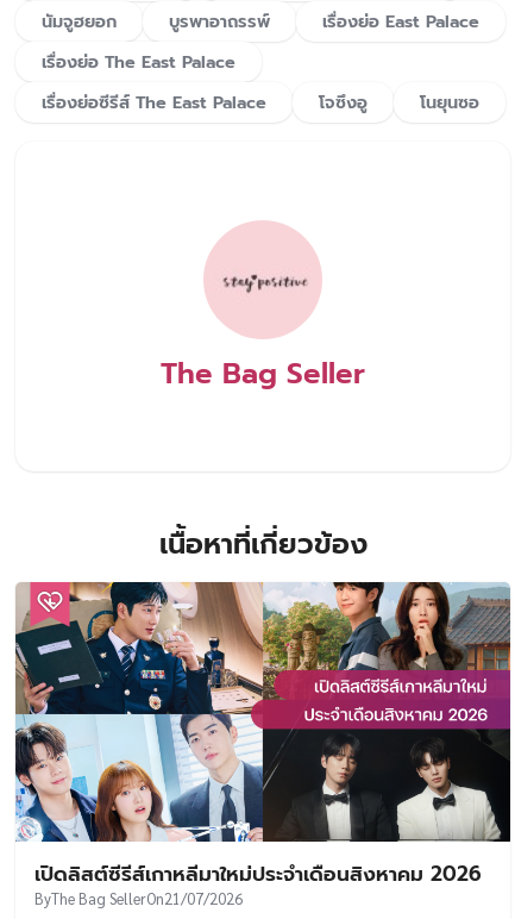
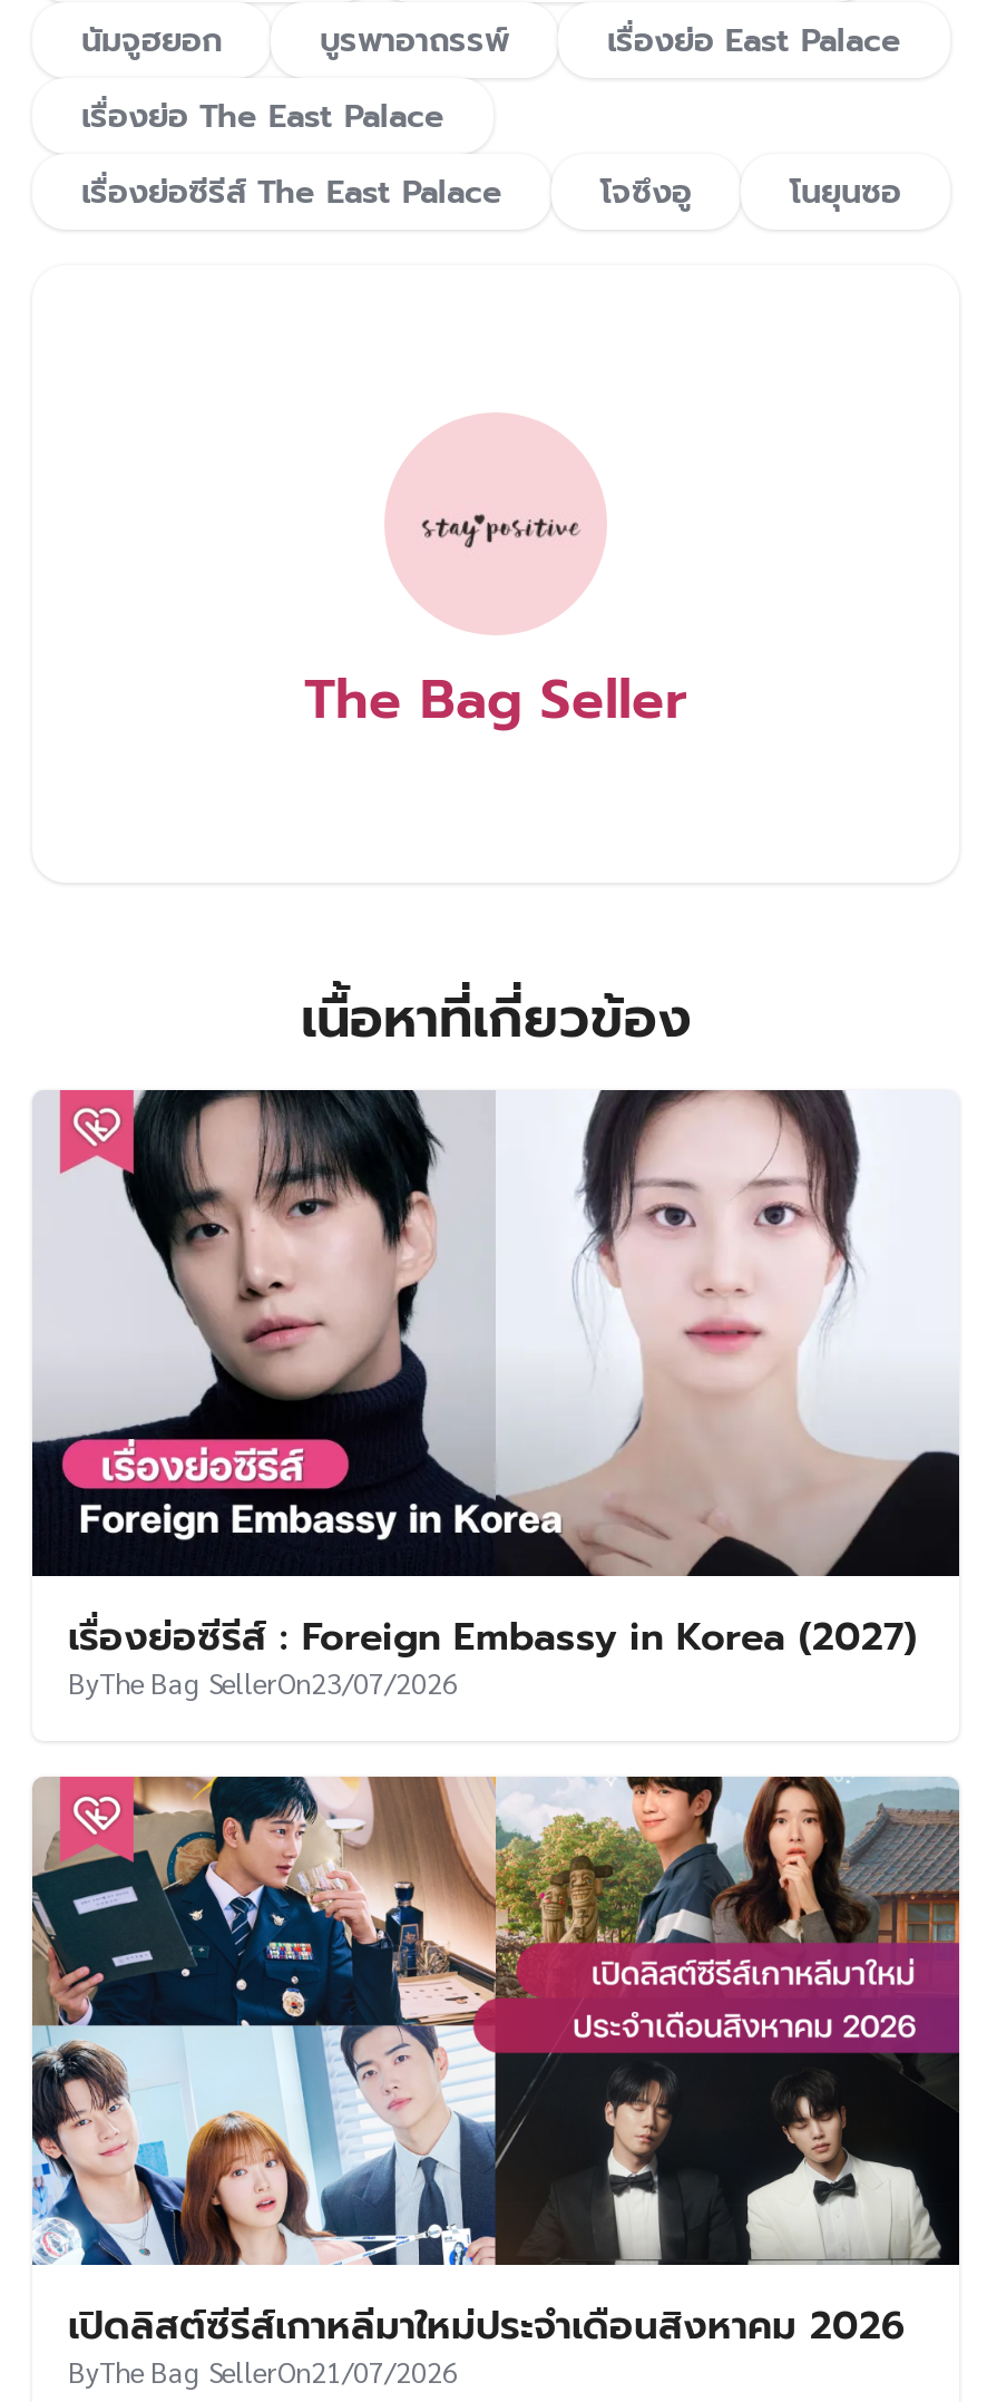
none -> [30,1088,959,1702] [image] | เรื่องย่อซีรีส์ : Foreign Embassy in Korea (2027) | ByThe Bag SellerOn23/07/2026

